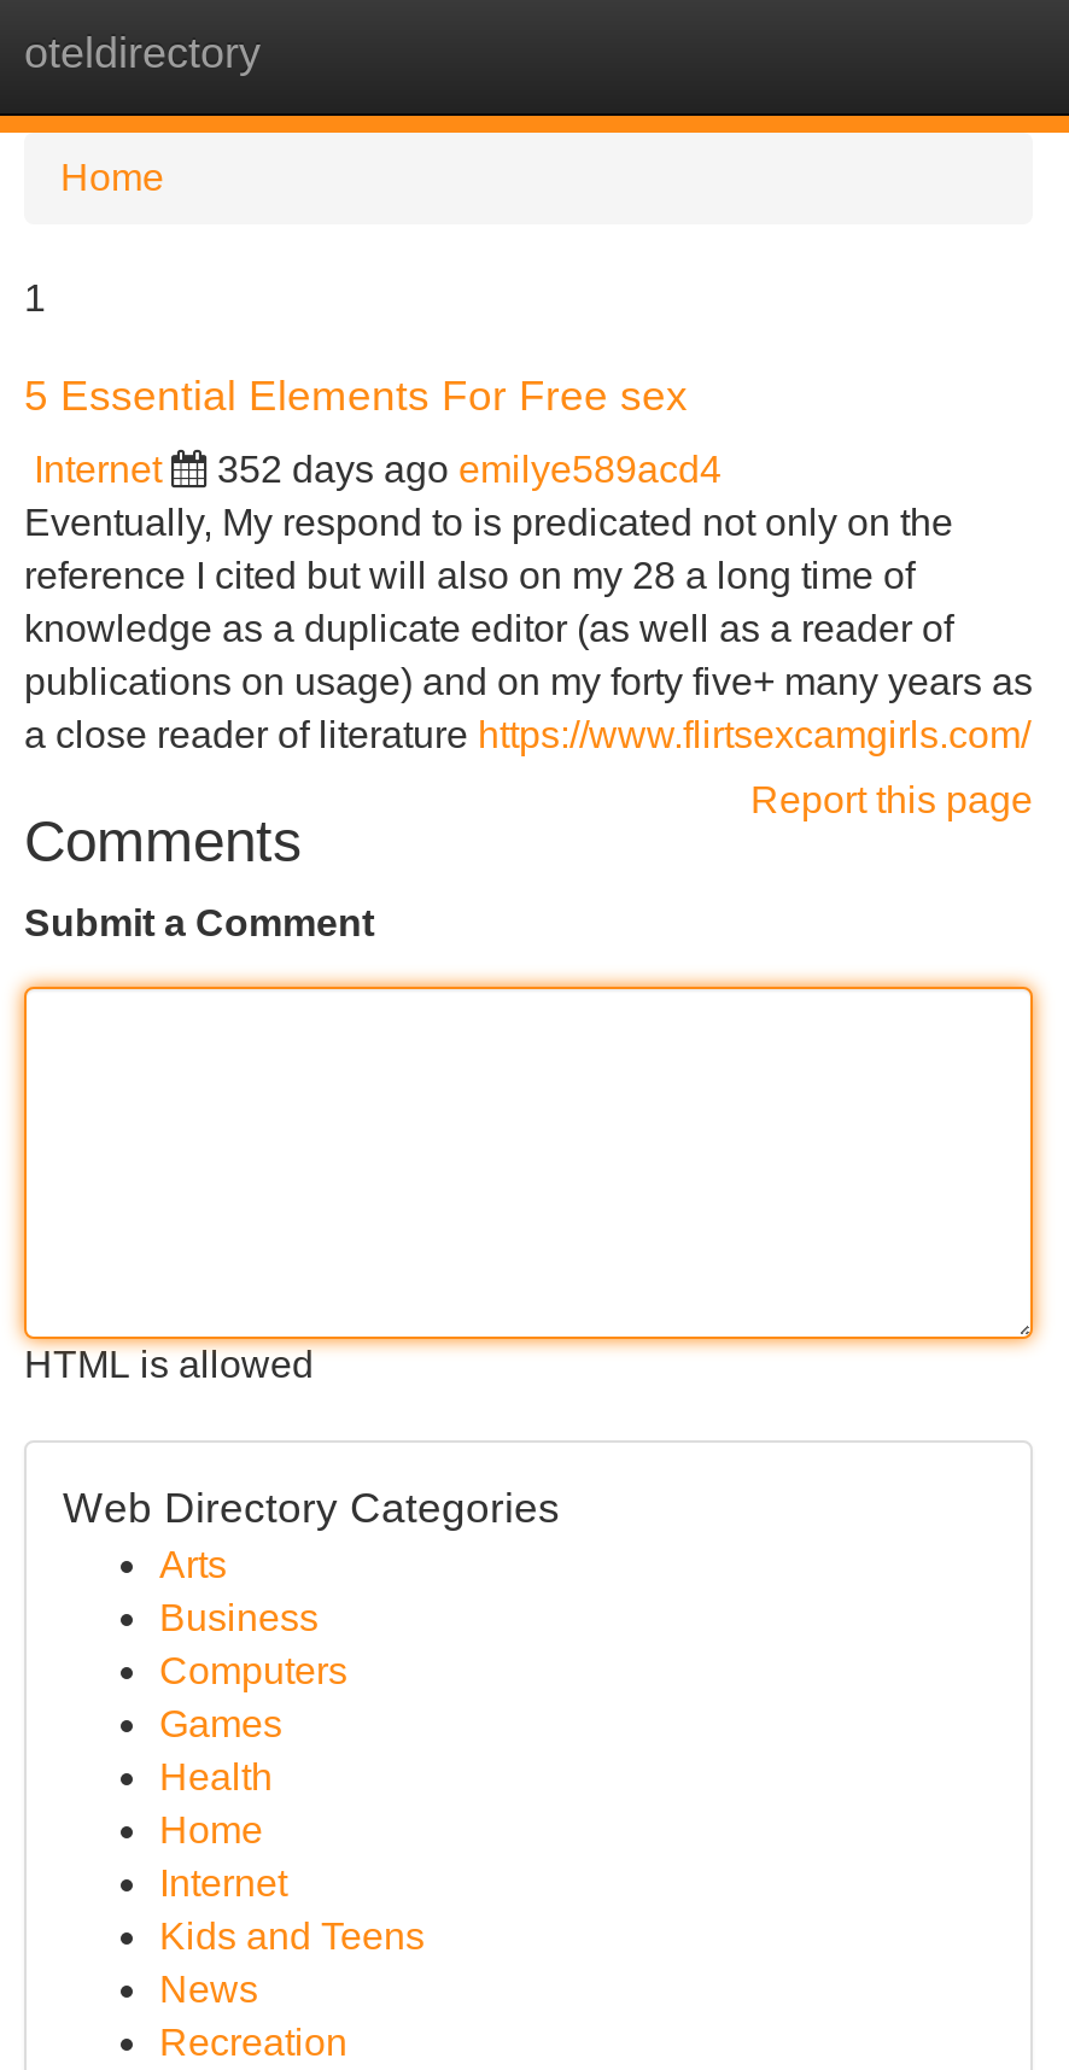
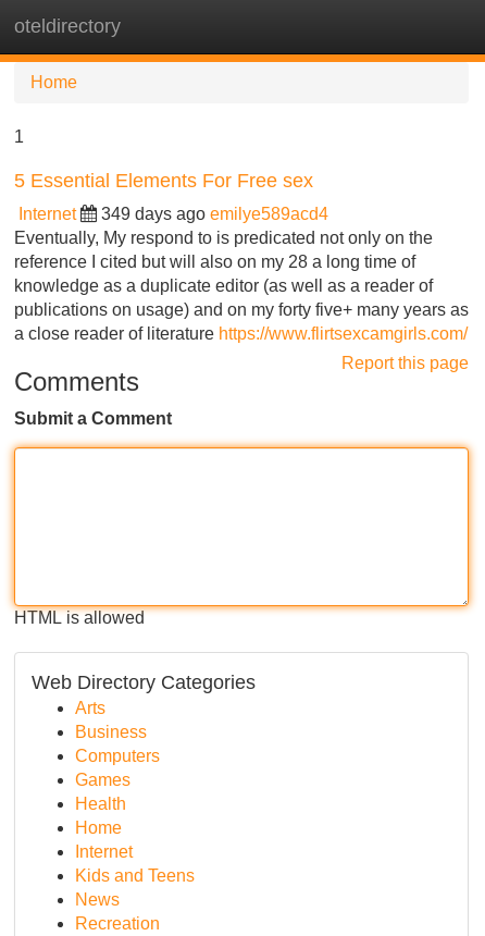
[217,449,722,490] 352 days ago emilye589acd4 -> [101,205,328,223] 349 days ago emilye589acd4

